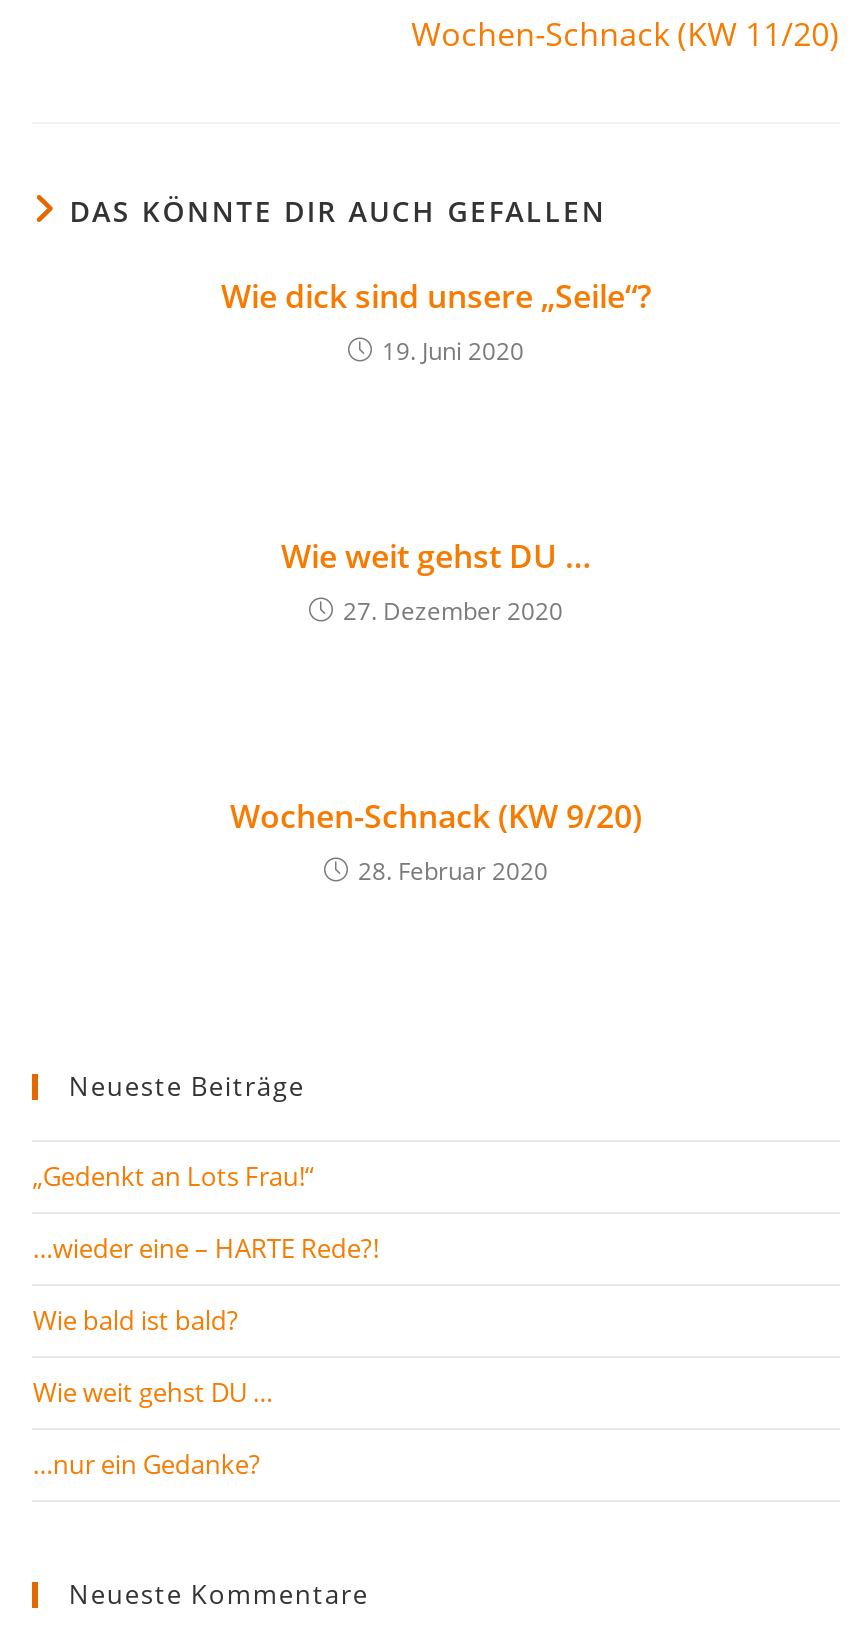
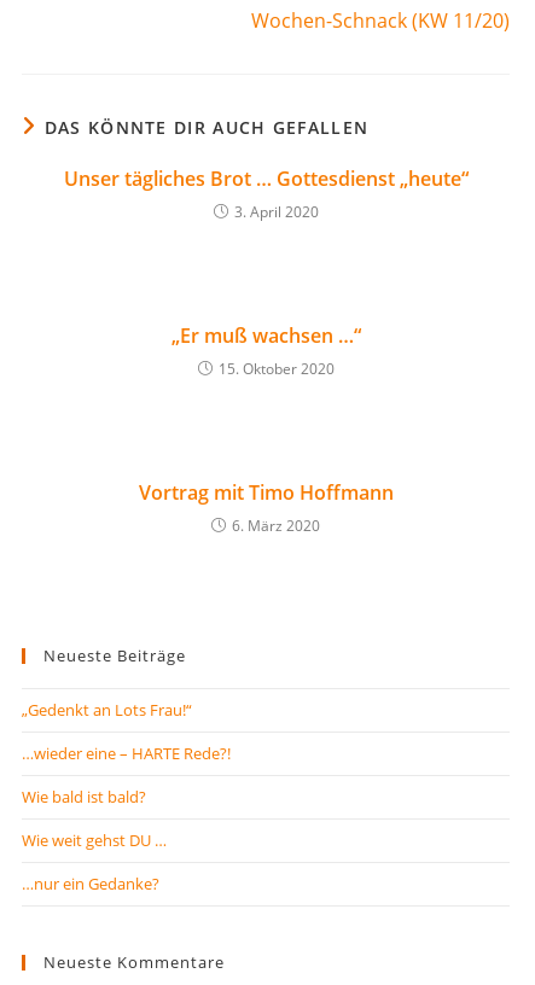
[221,273,651,367] Wie dick sind unsere „Seile“? | 19. Juni 2020 -> [63,165,468,222] Unser tägliches Brot … Gottesdienst „heute“ | 3. April 2020
[281,533,591,627] Wie weit gehst DU … | 27. Dezember 2020 -> [171,322,360,378] „Er muß wachsen …“ | 15. Oktober 2020
[230,793,642,887] Wochen-Schnack (KW 9/20) | 28. Februar 2020 -> [138,479,393,535] Vortrag mit Timo Hoffmann | 6. März 2020

